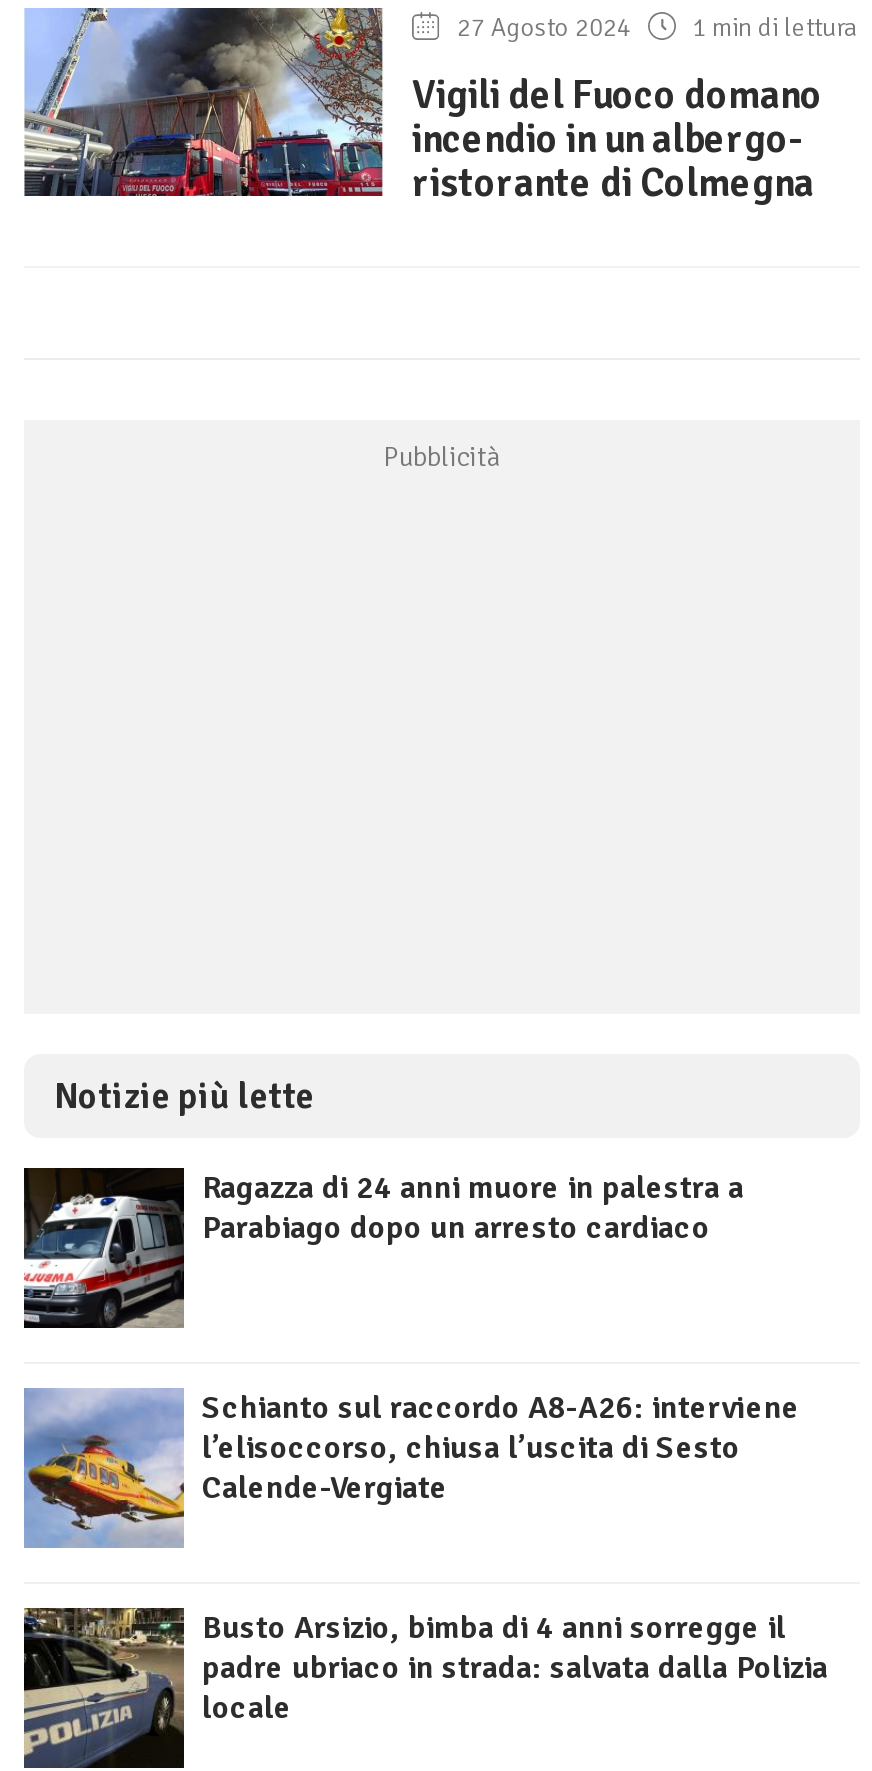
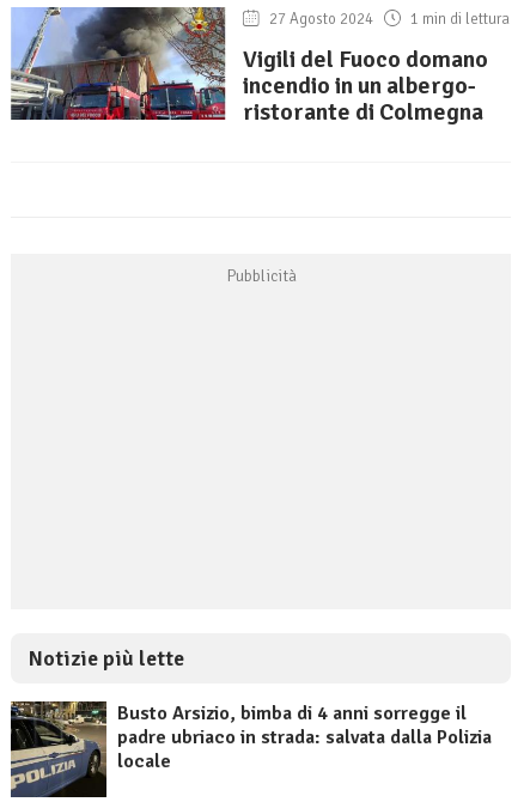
[22,1166,744,1328] [image] | Ragazza di 24 anni muore in palestra a | Parabiago dopo un arresto cardiaco -> none
[22,1388,800,1548] [image] | Schianto sul raccordo A8-A26: interviene | l’elisoccorso, chiusa l’uscita di Sesto | Calende-Vergiate -> none

